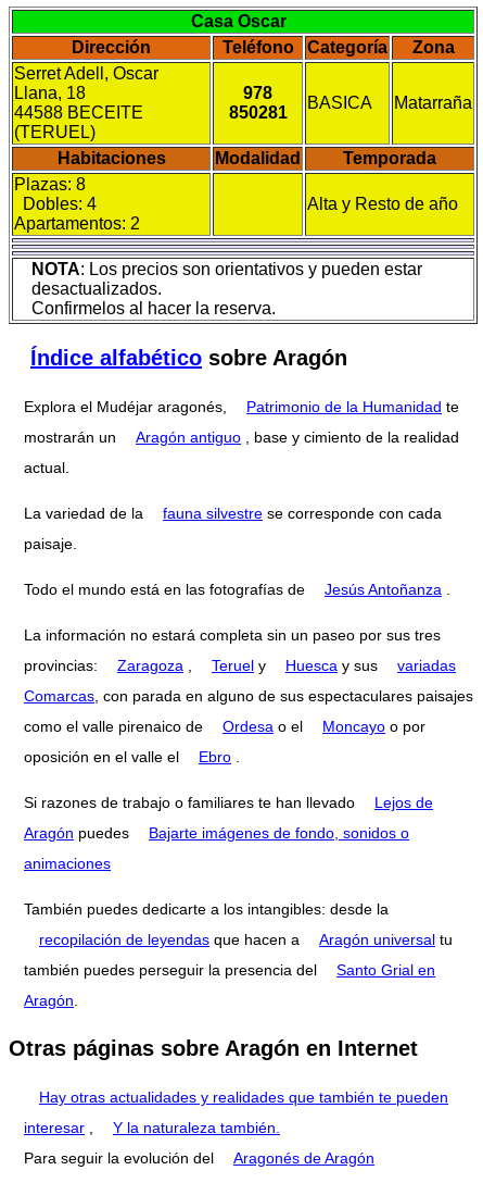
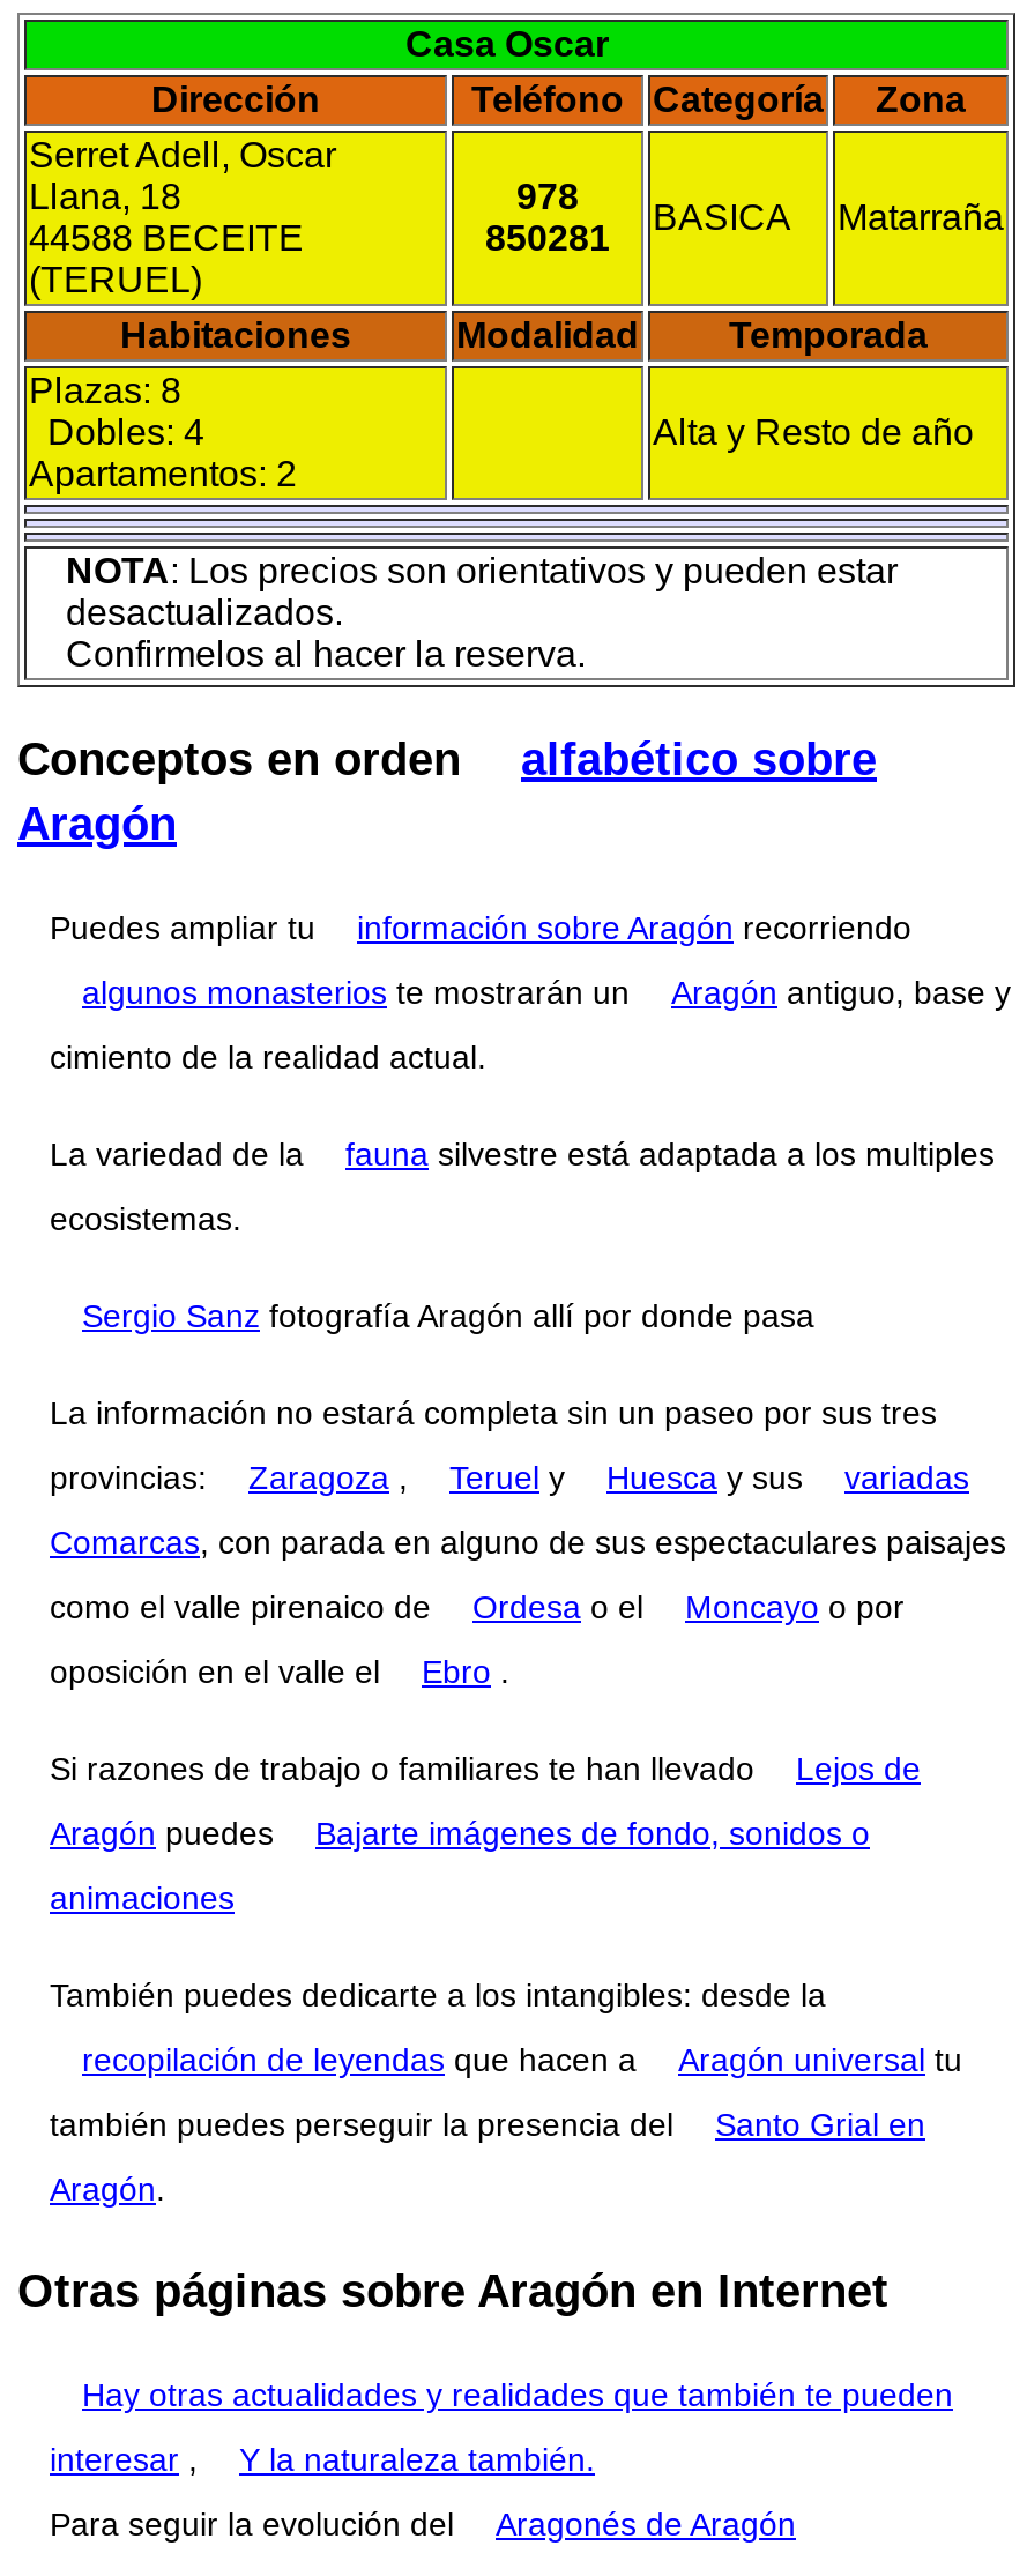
[30,346,347,370] Índice alfabético sobre Aragón -> [17,734,877,849] Conceptos en orden | alfabético sobre | Aragón
[24,398,459,415] Explora el Mudéjar aragonés, | Patrimonio de la Humanidad te -> [50,908,911,945] Puedes ampliar tu | información sobre Aragón recorriendo
[24,428,459,445] mostrarán un | Aragón antiguo, base y cimiento de la realidad -> [82,973,1011,1010] algunos monasterios te mostrarán un | Aragón antiguo, base y
[24,459,69,476] actual. -> [50,1038,486,1075] cimiento de la realidad actual.
[163,504,442,522] fauna silvestre se corresponde con cada -> [345,1135,995,1172] fauna silvestre está adaptada a los multiples
[24,535,77,552] paisaje. -> [50,1200,241,1236] ecosistemas.
[24,580,450,598] Todo el mundo está en las fotografías de | Jesús Antoñanza. -> [82,1297,814,1334] Sergio Sanz fotografía Aragón allí por donde pasa

